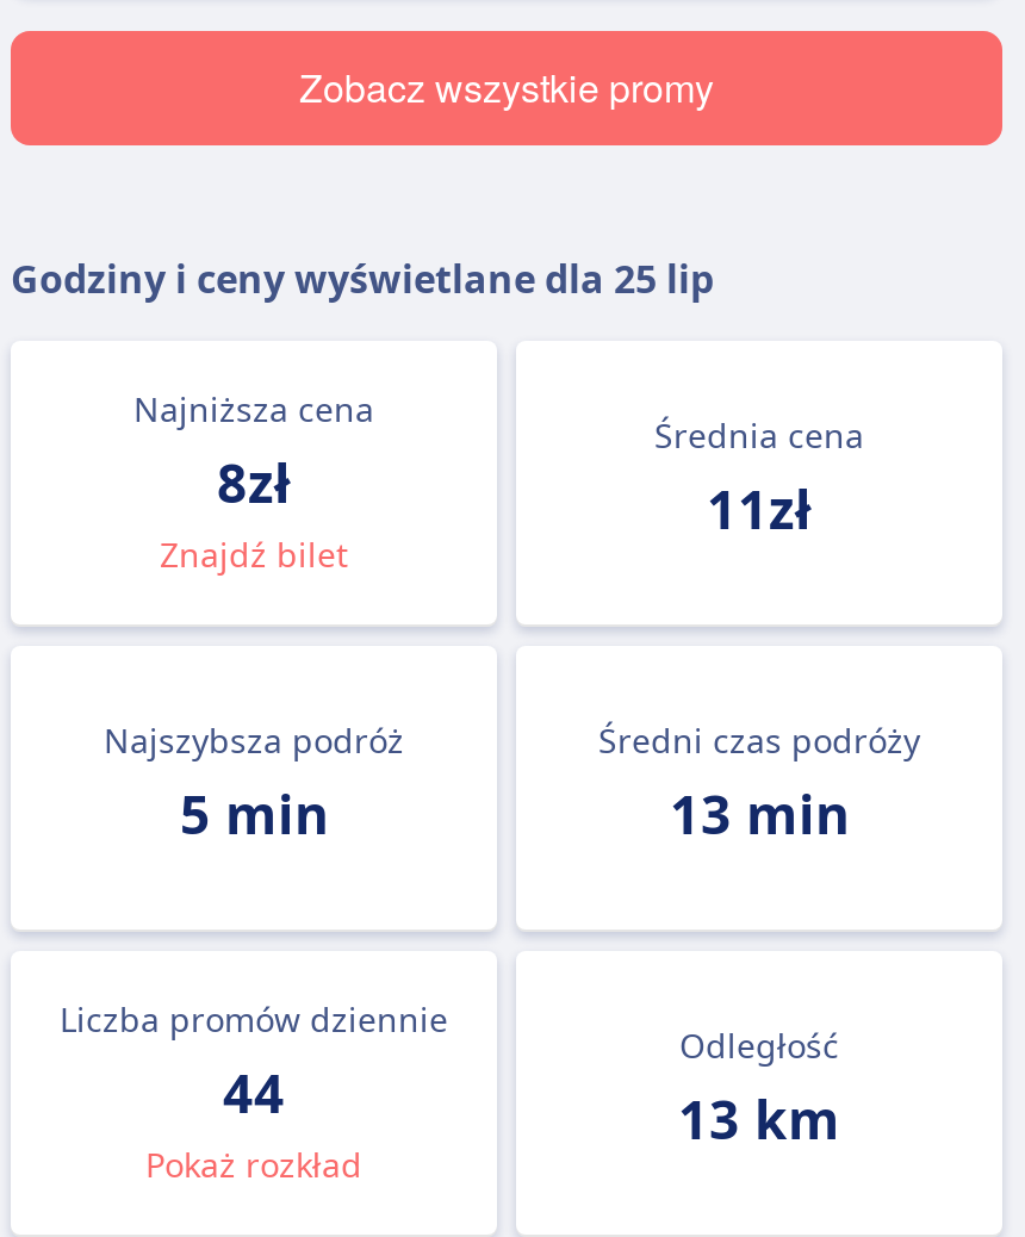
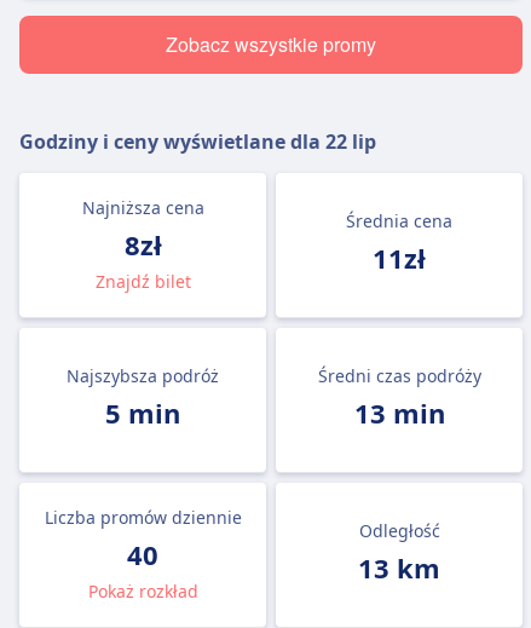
[11,253,714,305] Godziny i ceny wyświetlane dla 25 lip -> [19,128,376,155] Godziny i ceny wyświetlane dla 22 lip
[223,1056,285,1127] 44 -> [127,536,158,572] 40

